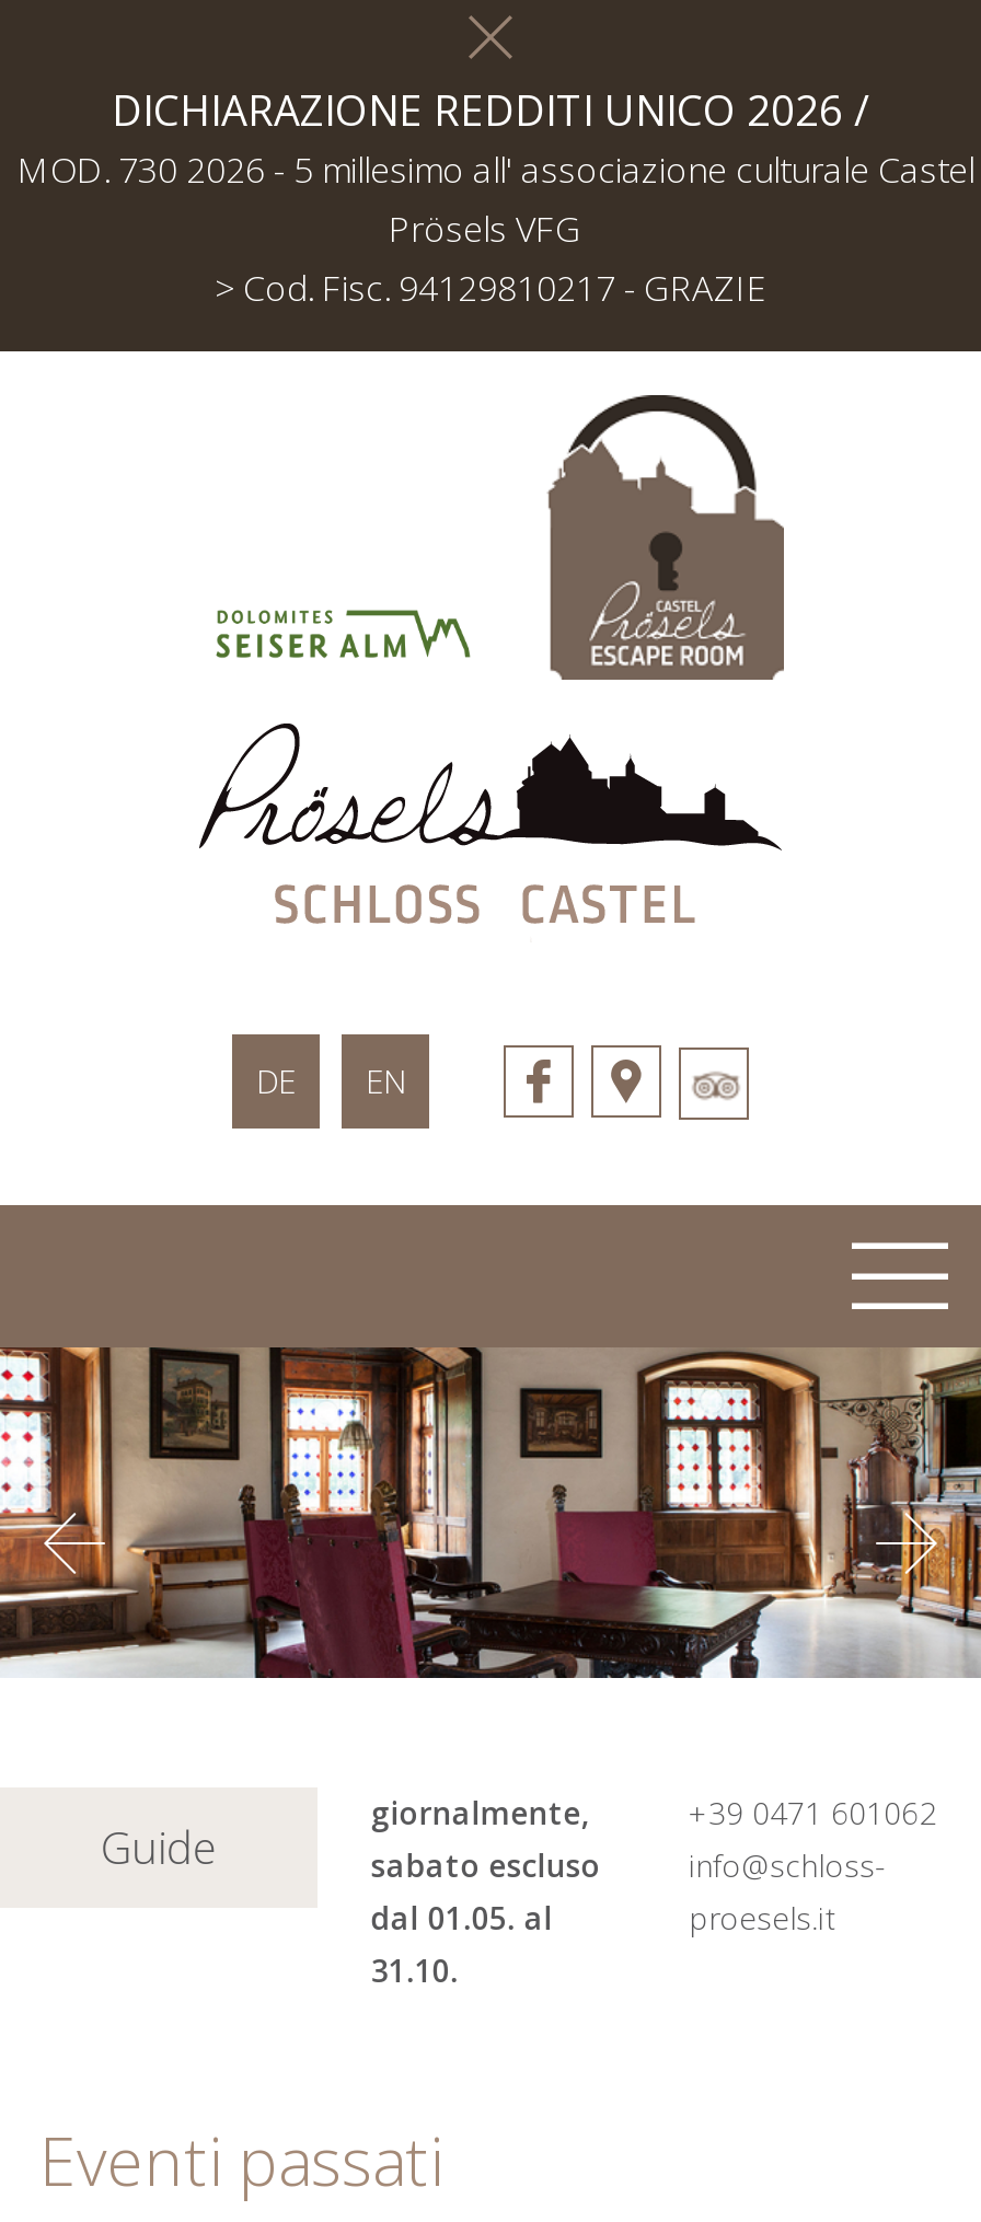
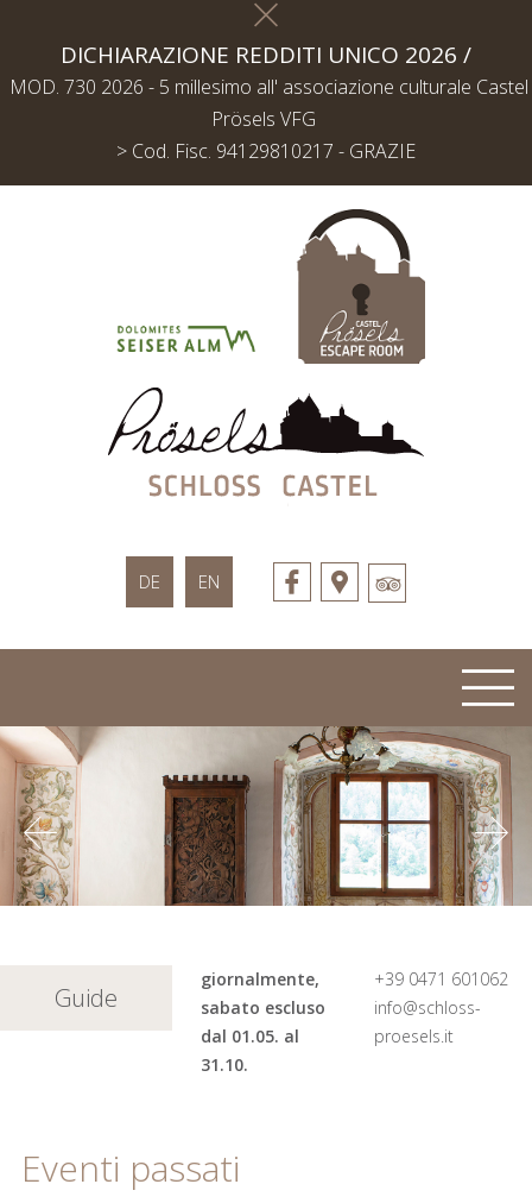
[7,1345,974,1680] [image] -> [4,725,528,907] [image]

